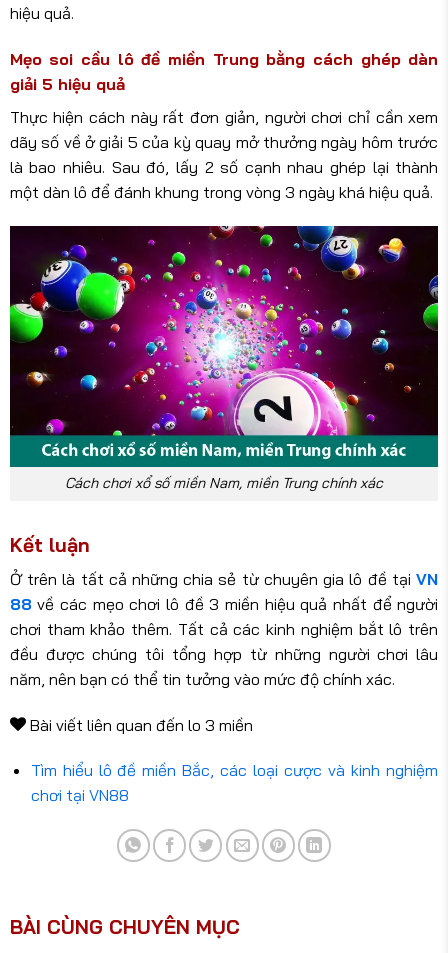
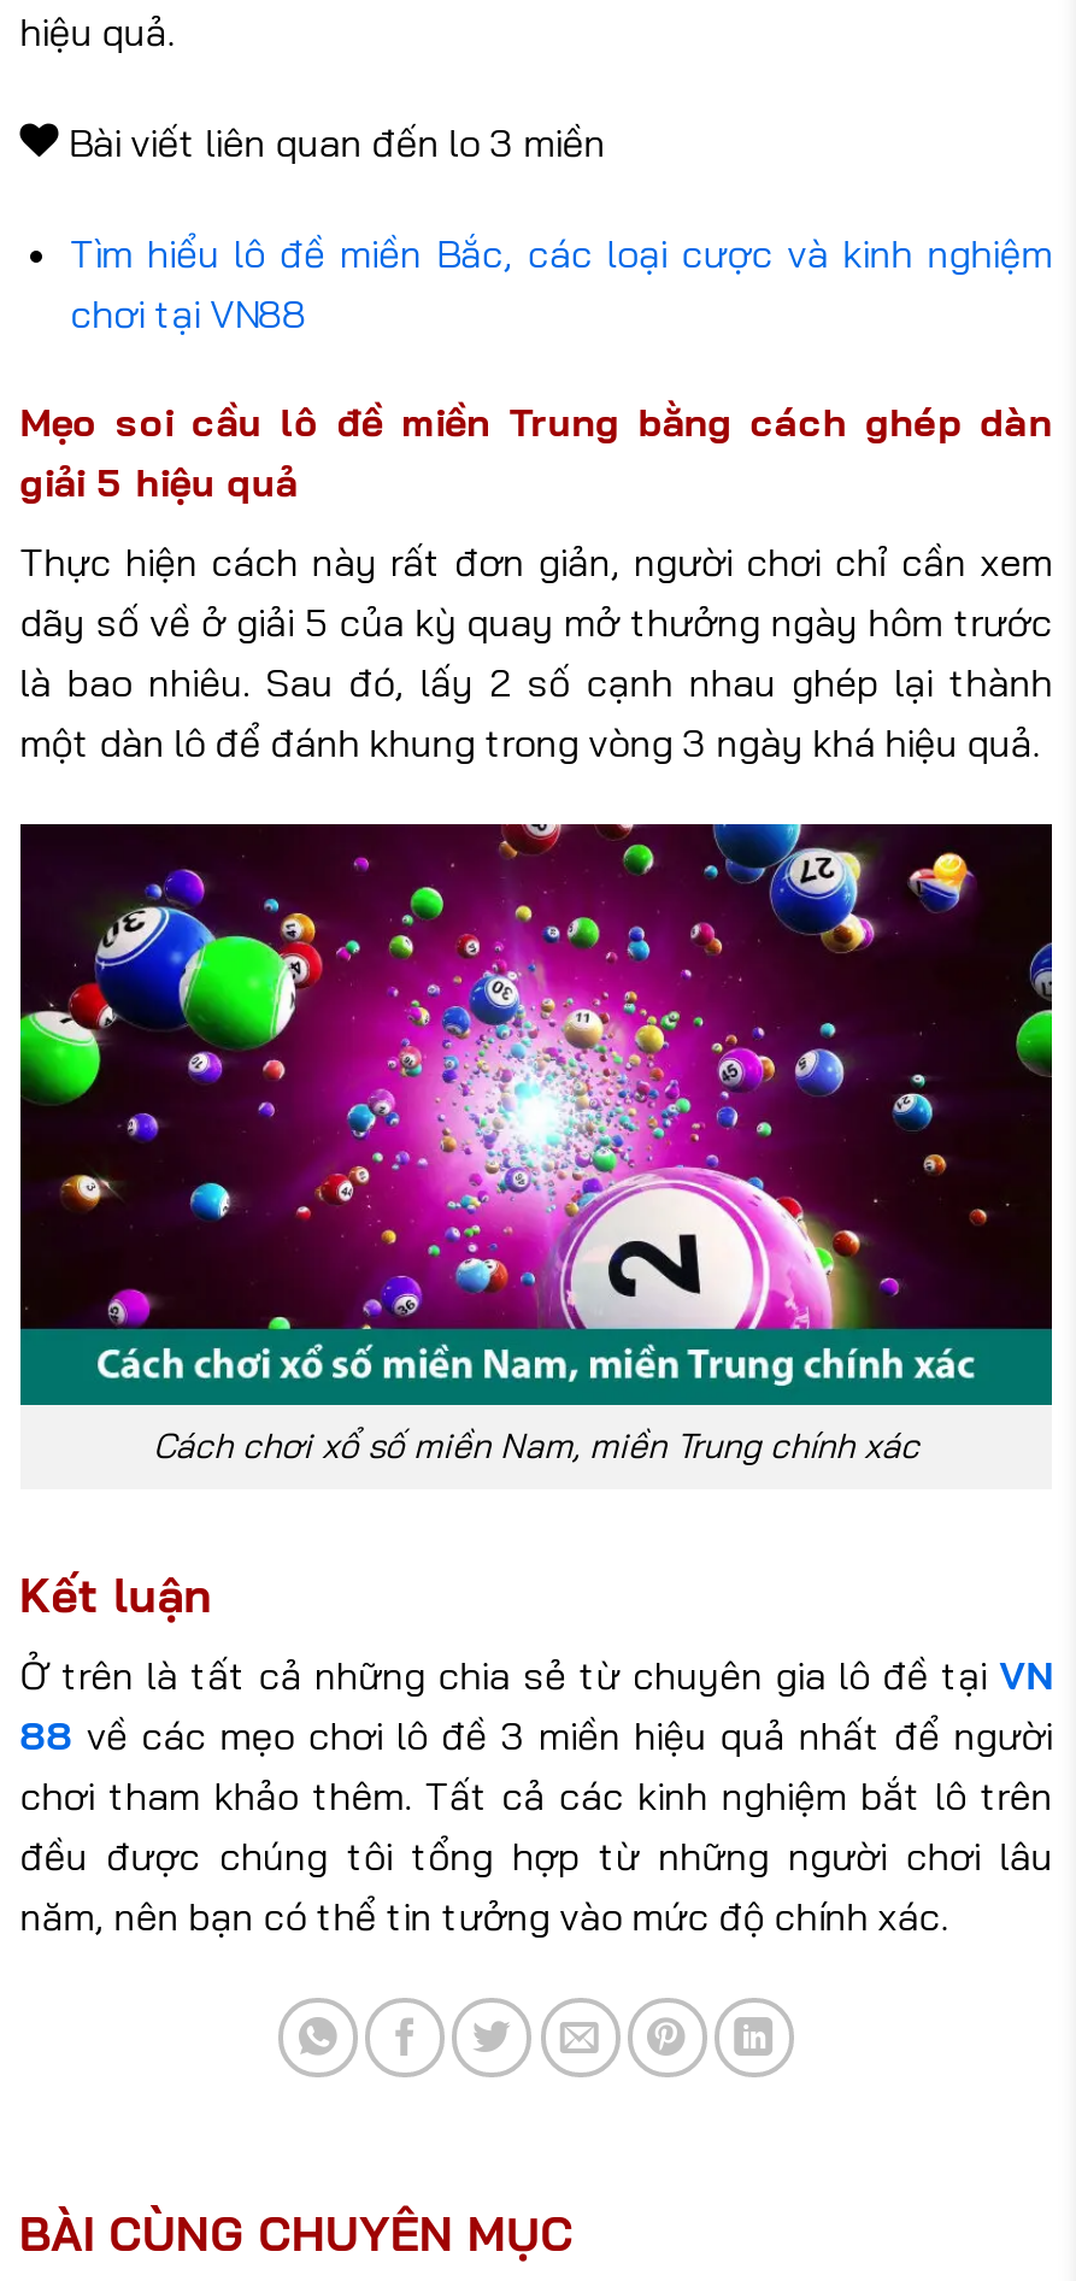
moved [8,49,440,689] -> [16,399,1057,1941]: [image] | Mẹo soi cầu lô đề miền Trung bằng cách ghép dàn | giải 5 hiệu quả | ... | đều được chúng tôi tổng hợp từ những người chơi lâu | năm, nên bạn có thể tin tưởng vào mức độ chính xác.
moved [26,714,438,805] -> [59,118,1052,336]: Bài viết liên quan đến lo 3 miền | Tìm hiểu lô đề miền Bắc, các loại cược và kinh nghiệm | chơi tại VN88

